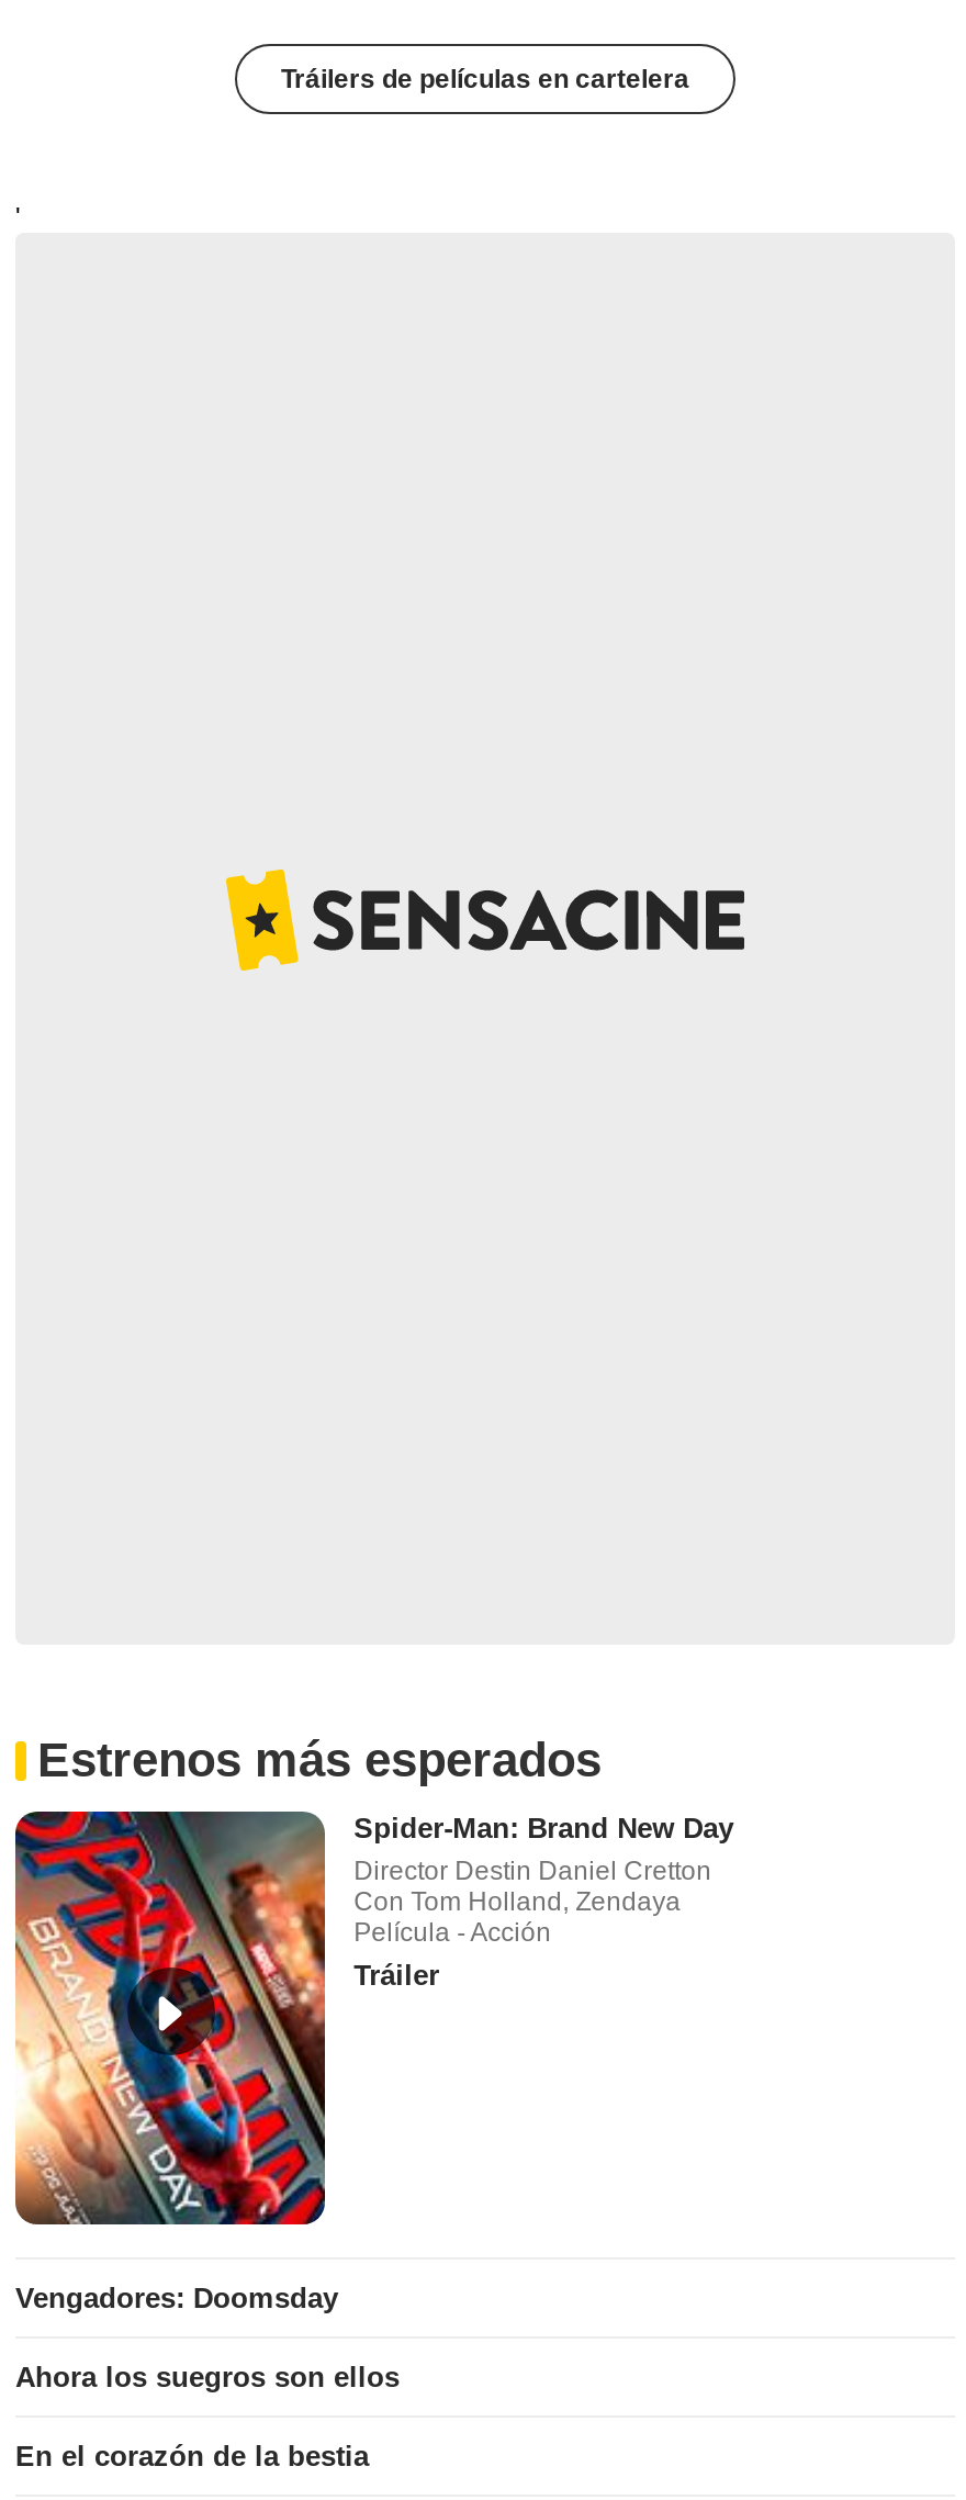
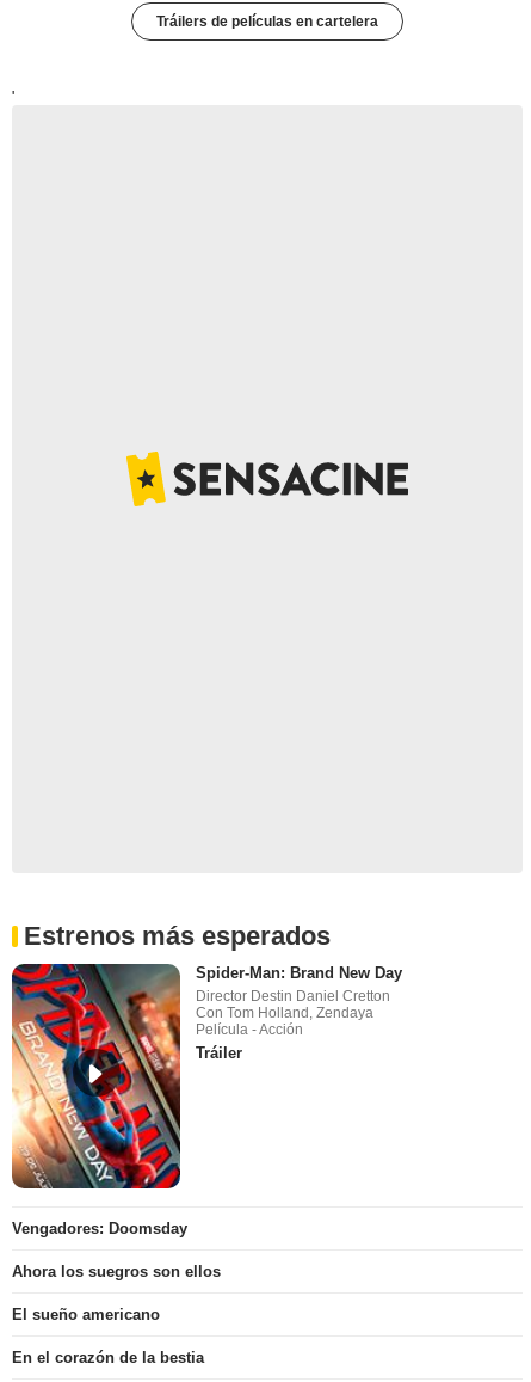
none -> [12,1306,160,1323] El sueño americano

